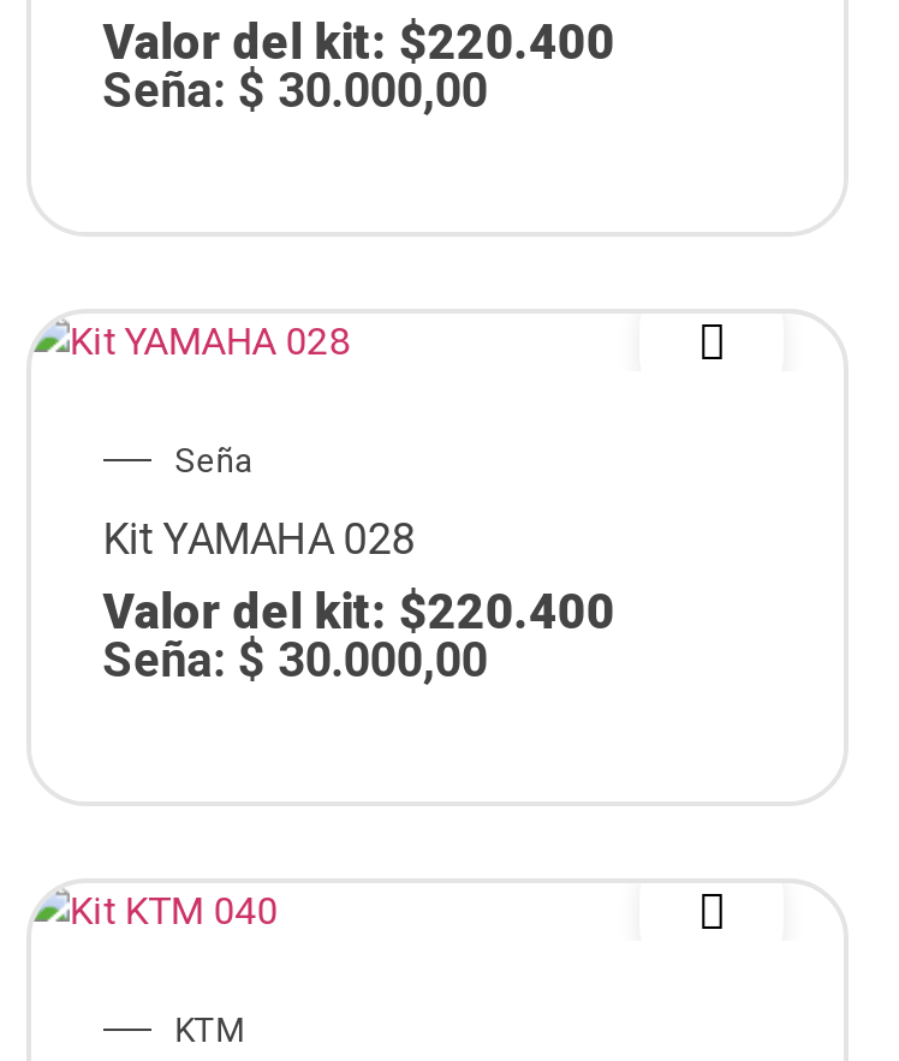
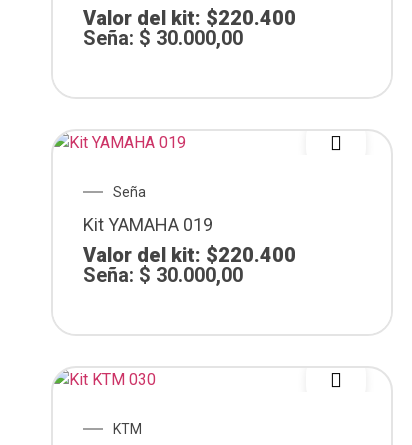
[103,513,415,564] Kit YAMAHA 028 -> [83,214,213,235] Kit YAMAHA 019

